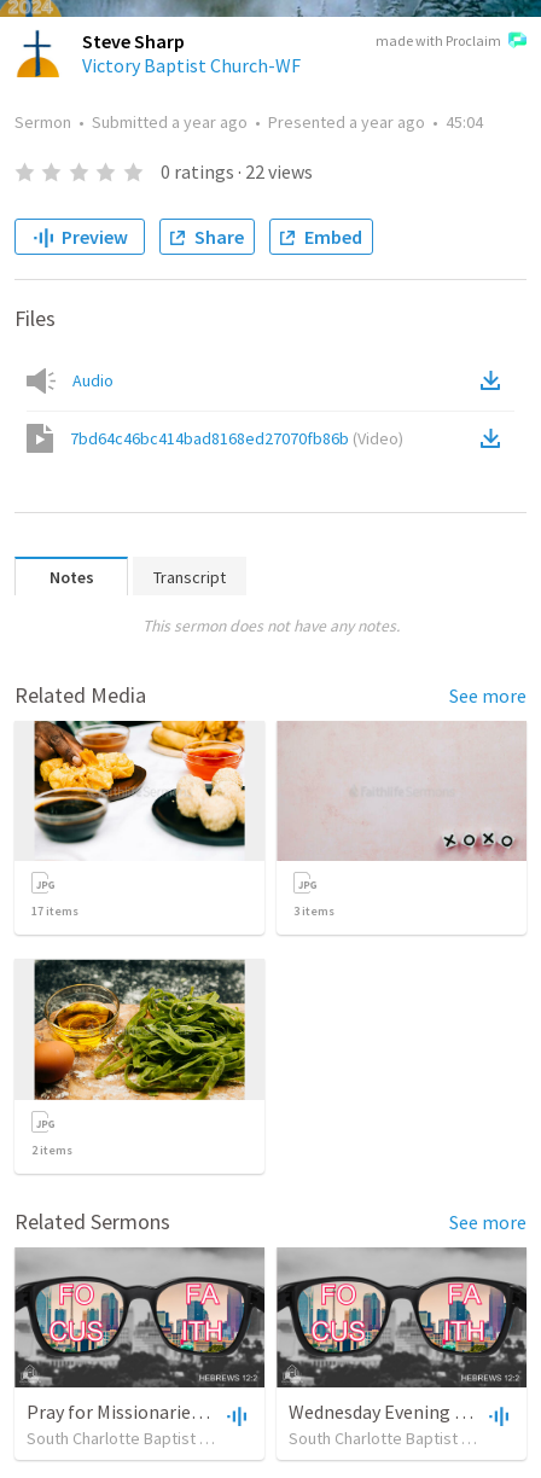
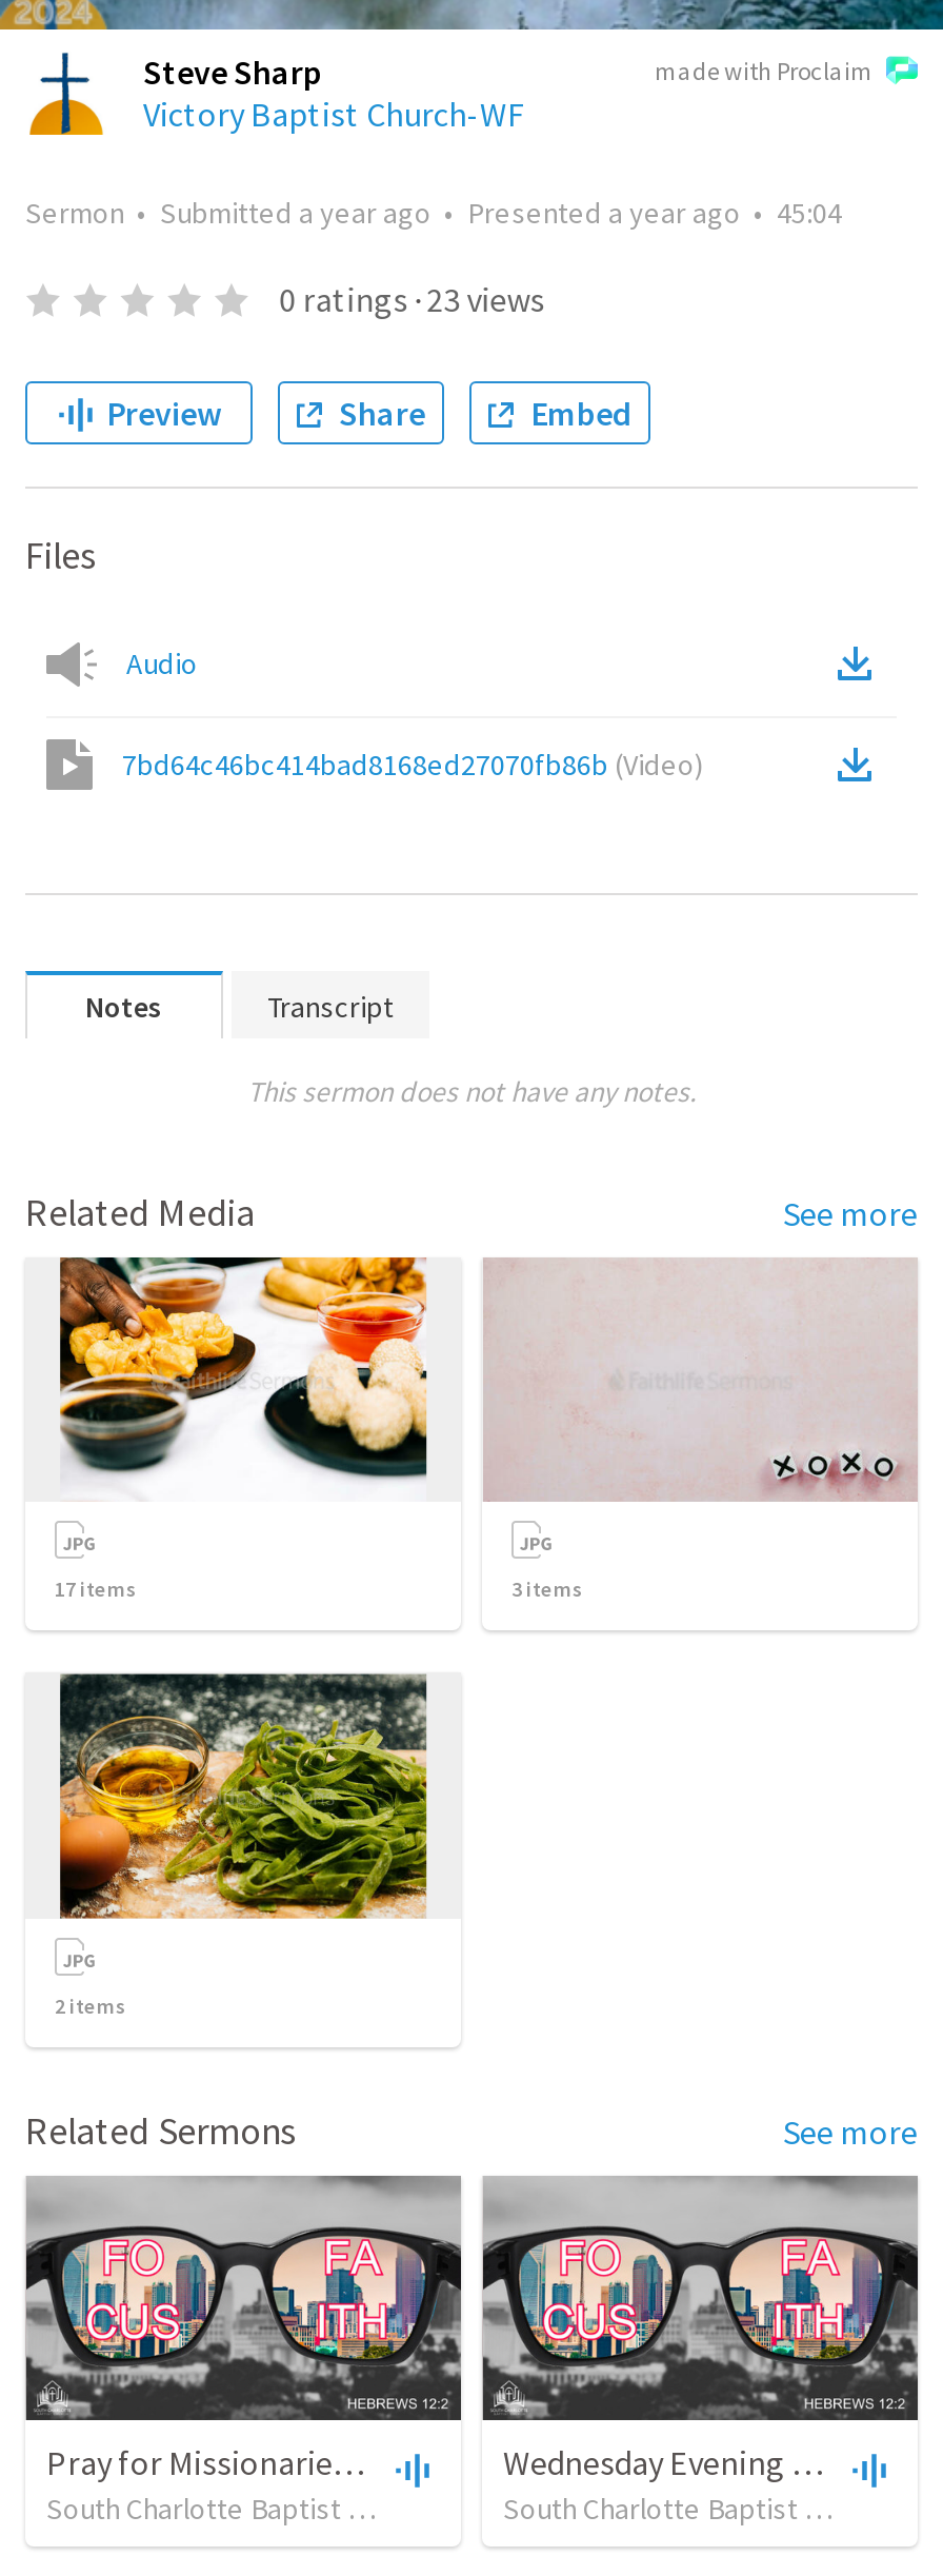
[160,159,312,184] 0 ratings · 22 views -> [279,278,545,320] 0 ratings · 23 views

